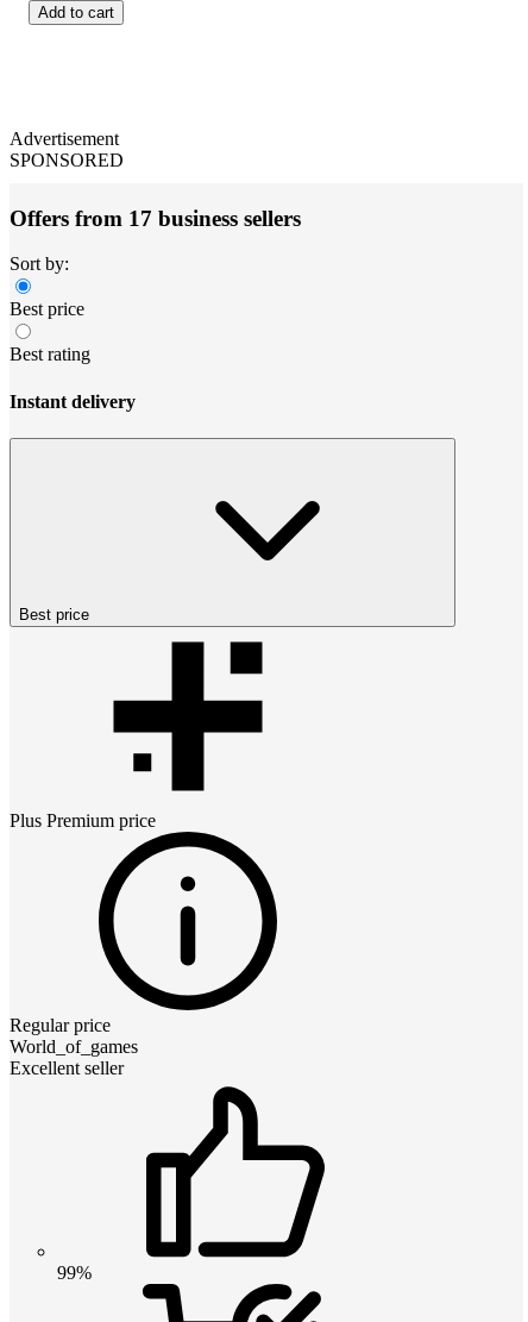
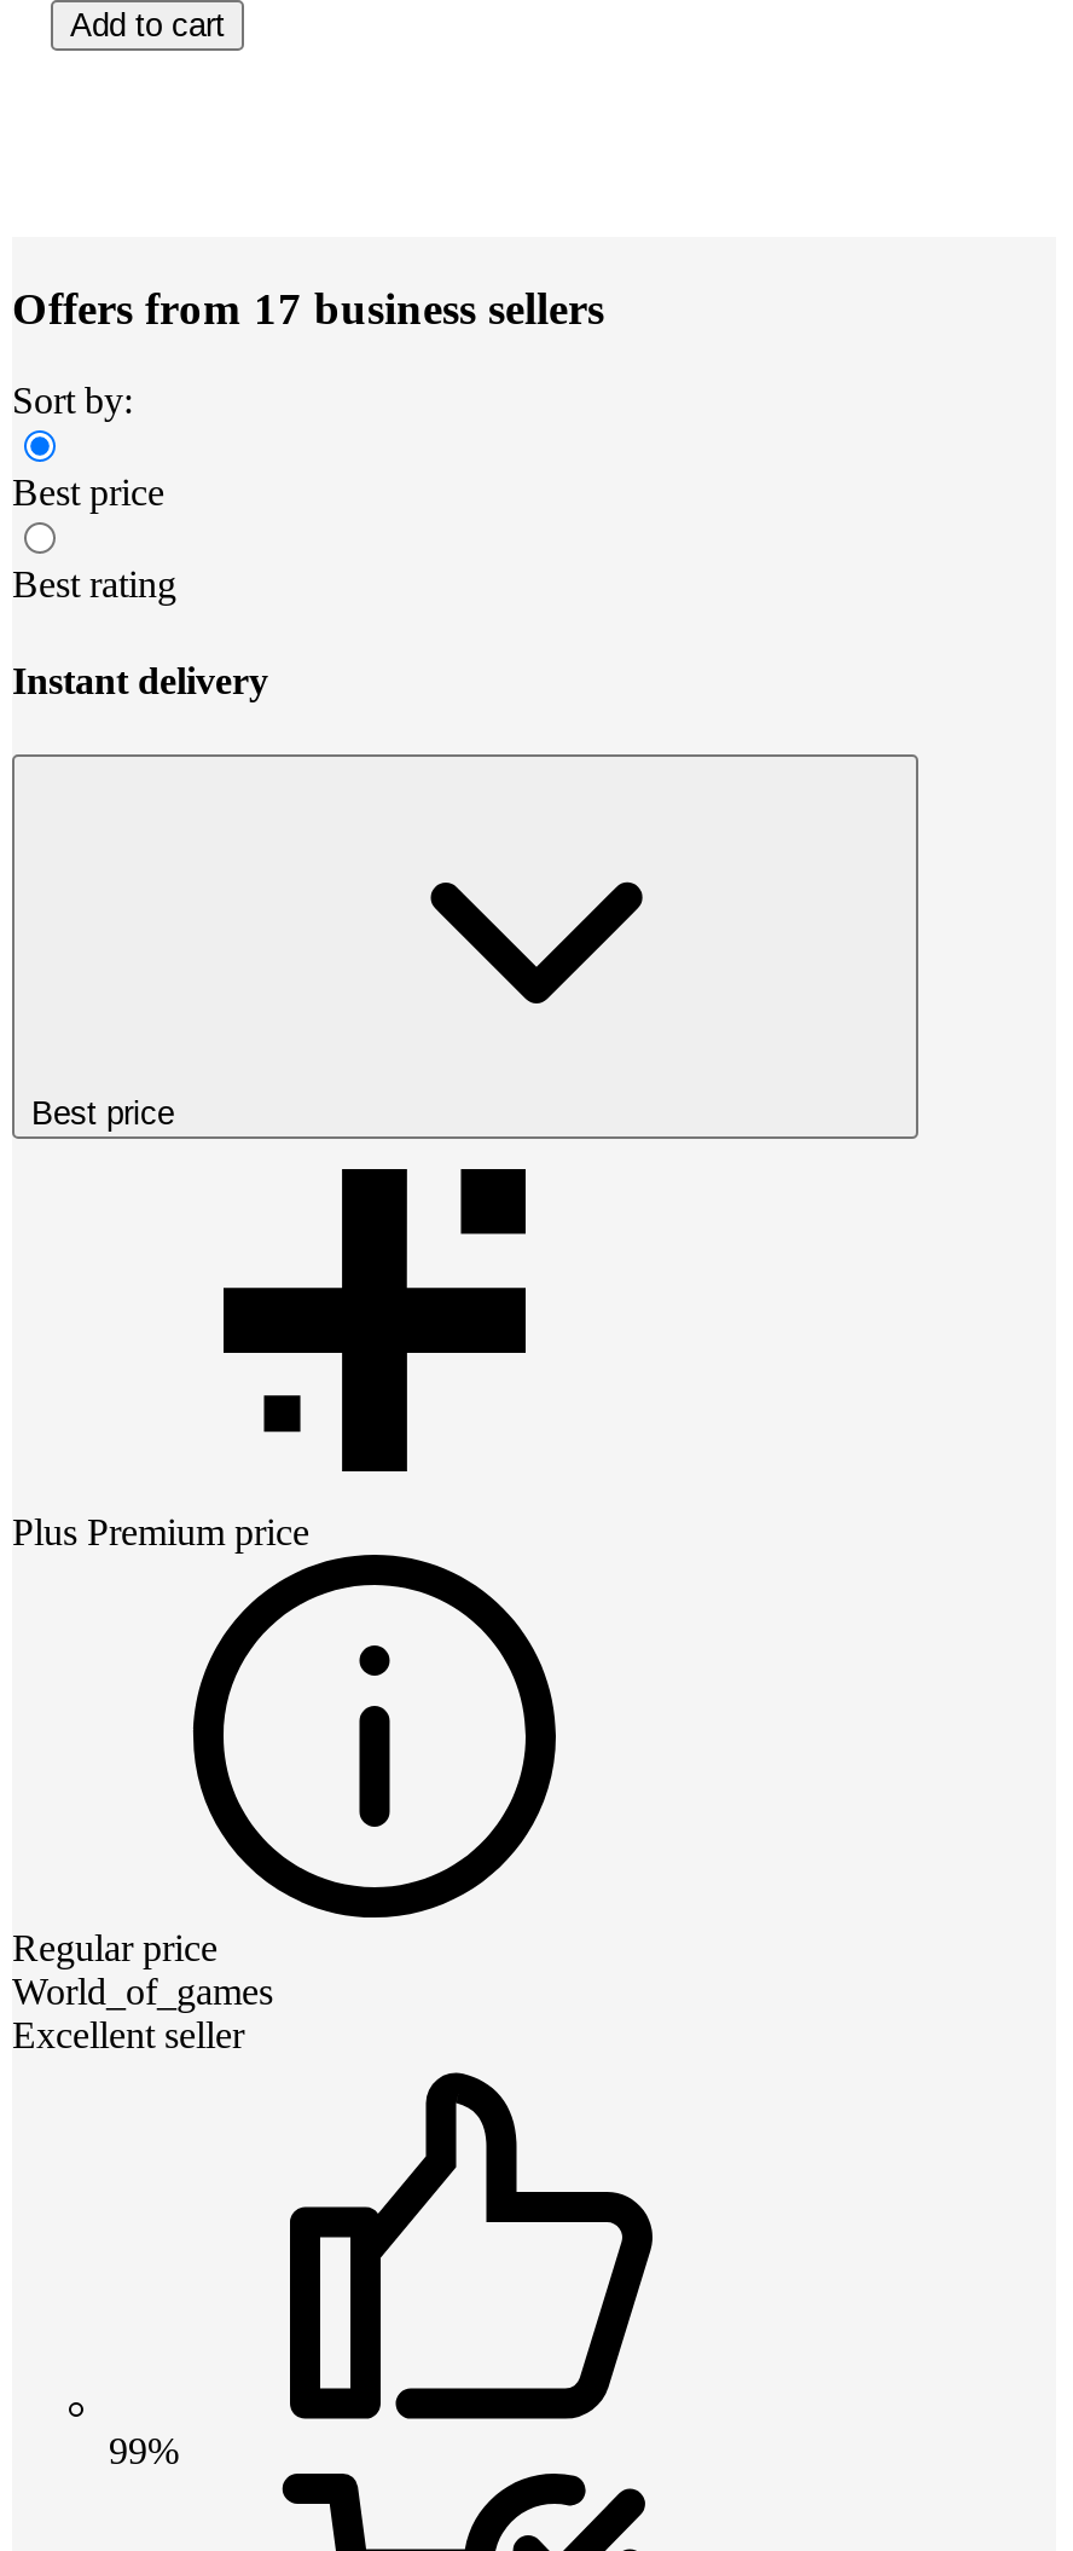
[10,128,124,170] Advertisement | SPONSORED -> none

